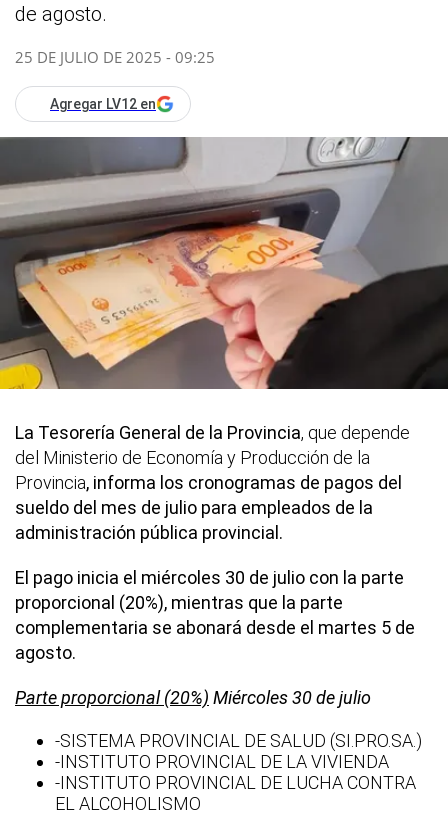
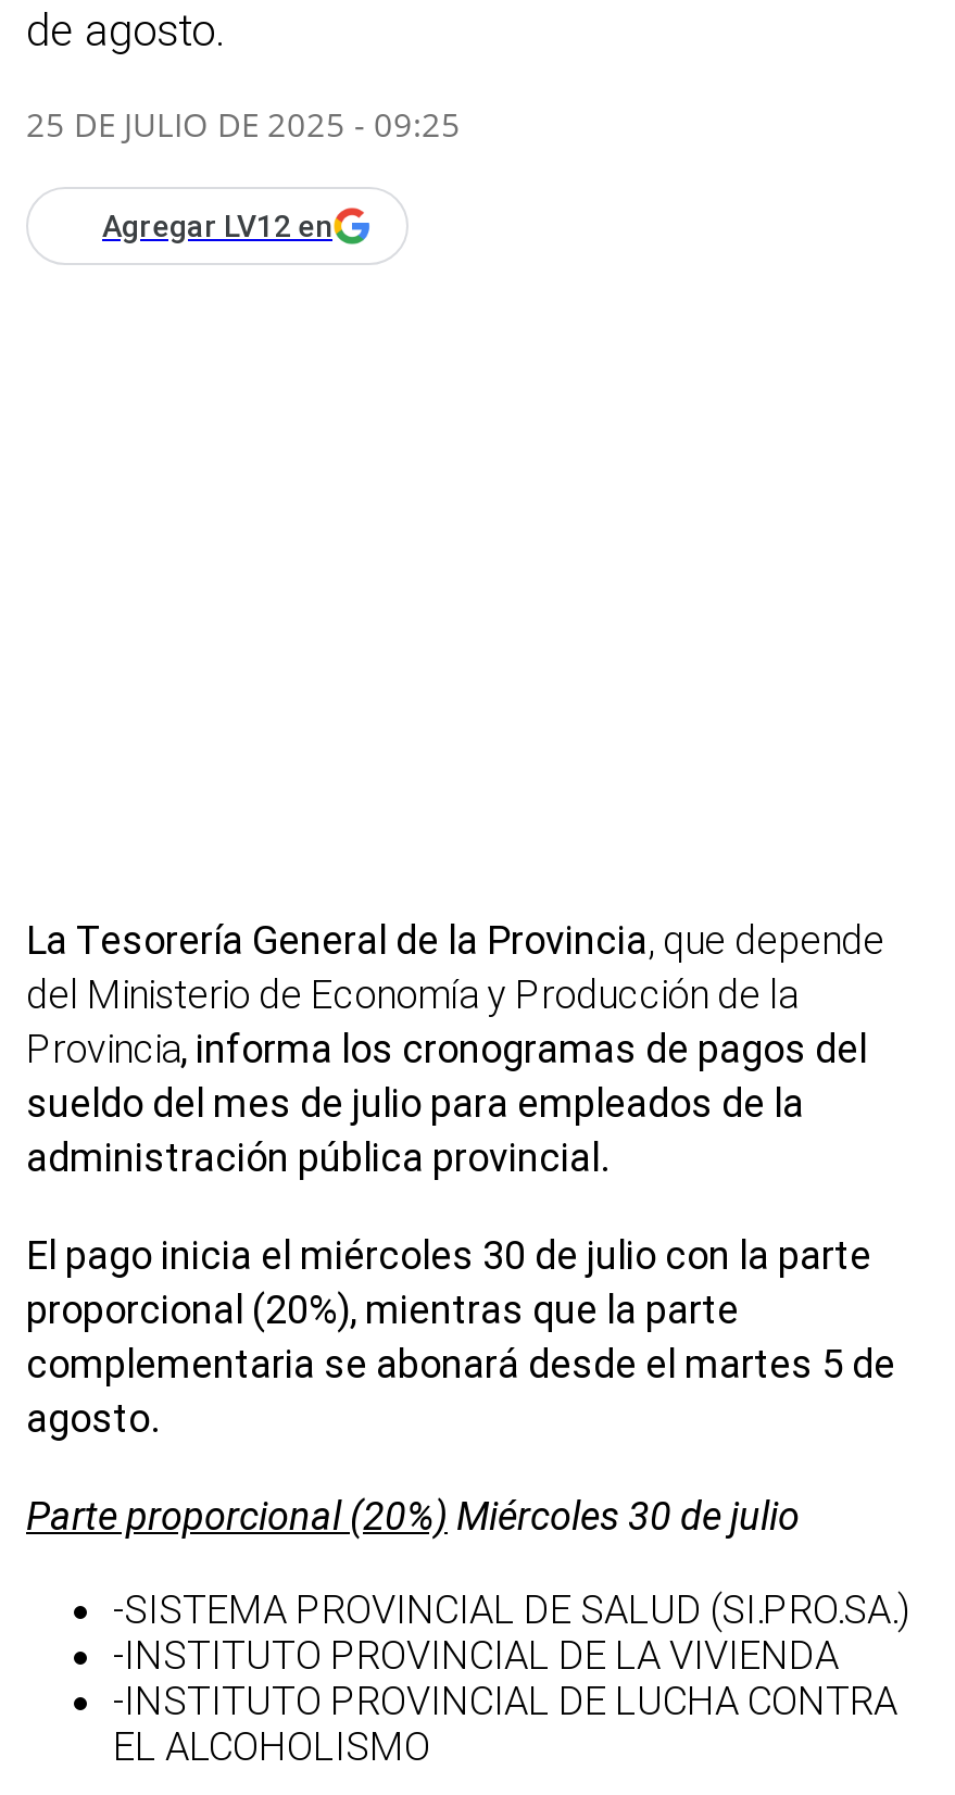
[3,136,445,390] [image] -> none

